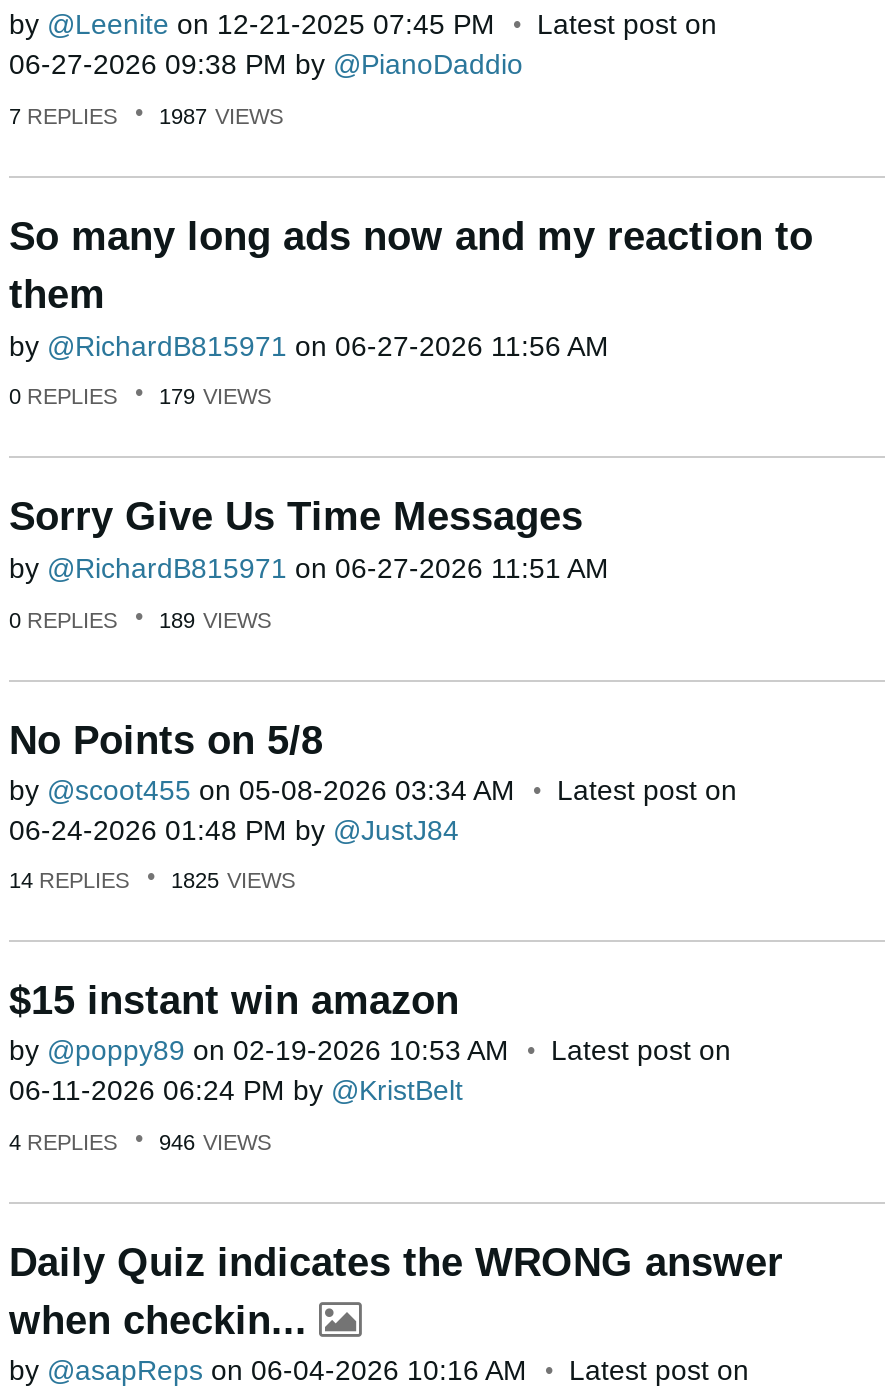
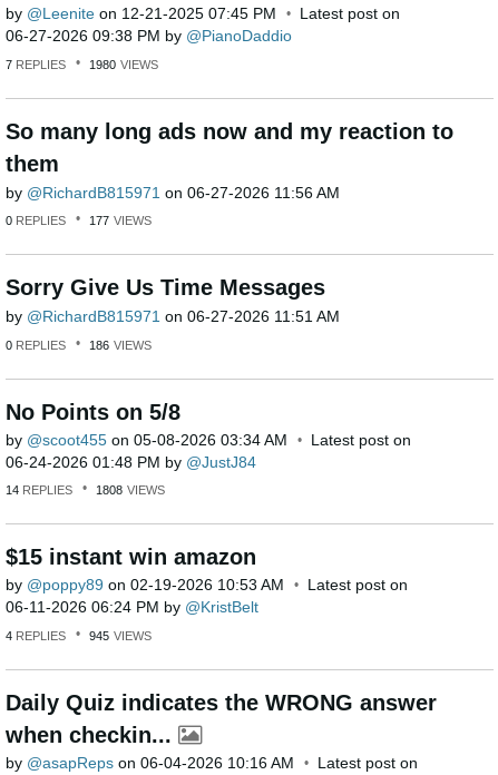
[9,103,283,127] 7 REPLIES 1987 VIEWS -> [6,58,158,71] 7 REPLIES 1980 VIEWS
[9,384,271,408] 0 REPLIES 179 VIEWS -> [6,214,152,227] 0 REPLIES 177 VIEWS
[9,607,271,631] 0 REPLIES 189 VIEWS -> [6,338,152,352] 0 REPLIES 186 VIEWS
[9,868,295,892] 14 REPLIES 1825 VIEWS -> [6,483,165,497] 14 REPLIES 1808 VIEWS
[9,1129,271,1153] 4 REPLIES 946 VIEWS -> [6,629,152,642] 4 REPLIES 945 VIEWS

